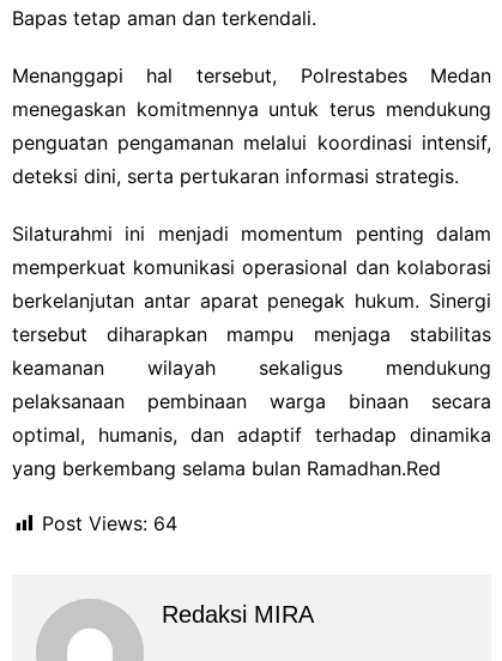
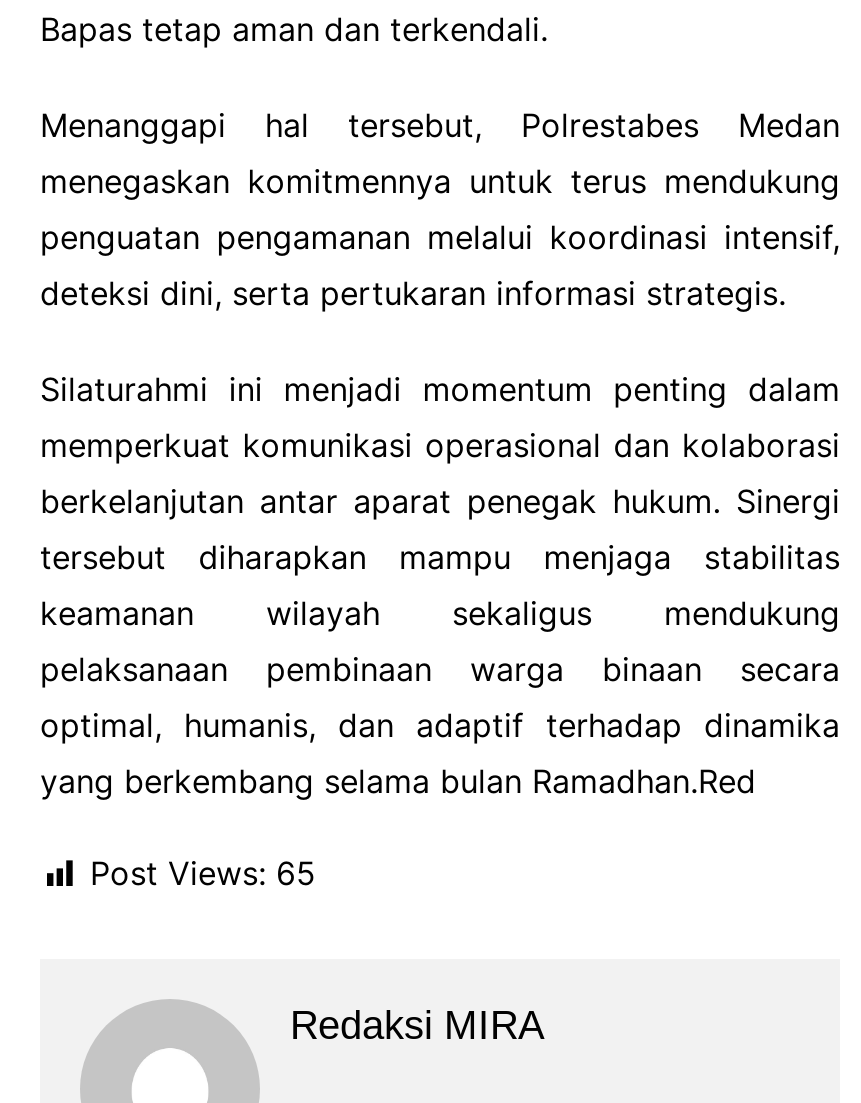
[42,512,177,536] Post Views: 64 -> [90,854,316,894] Post Views: 65

